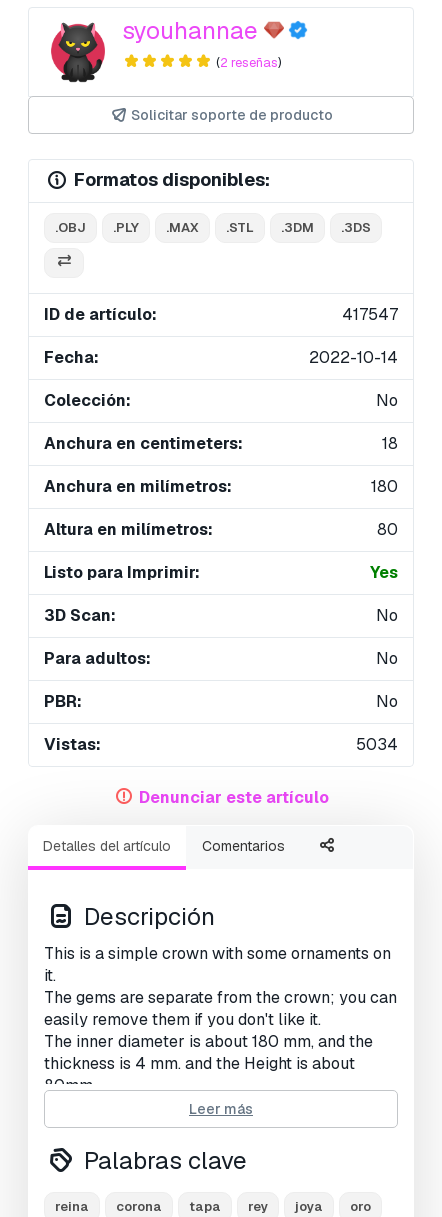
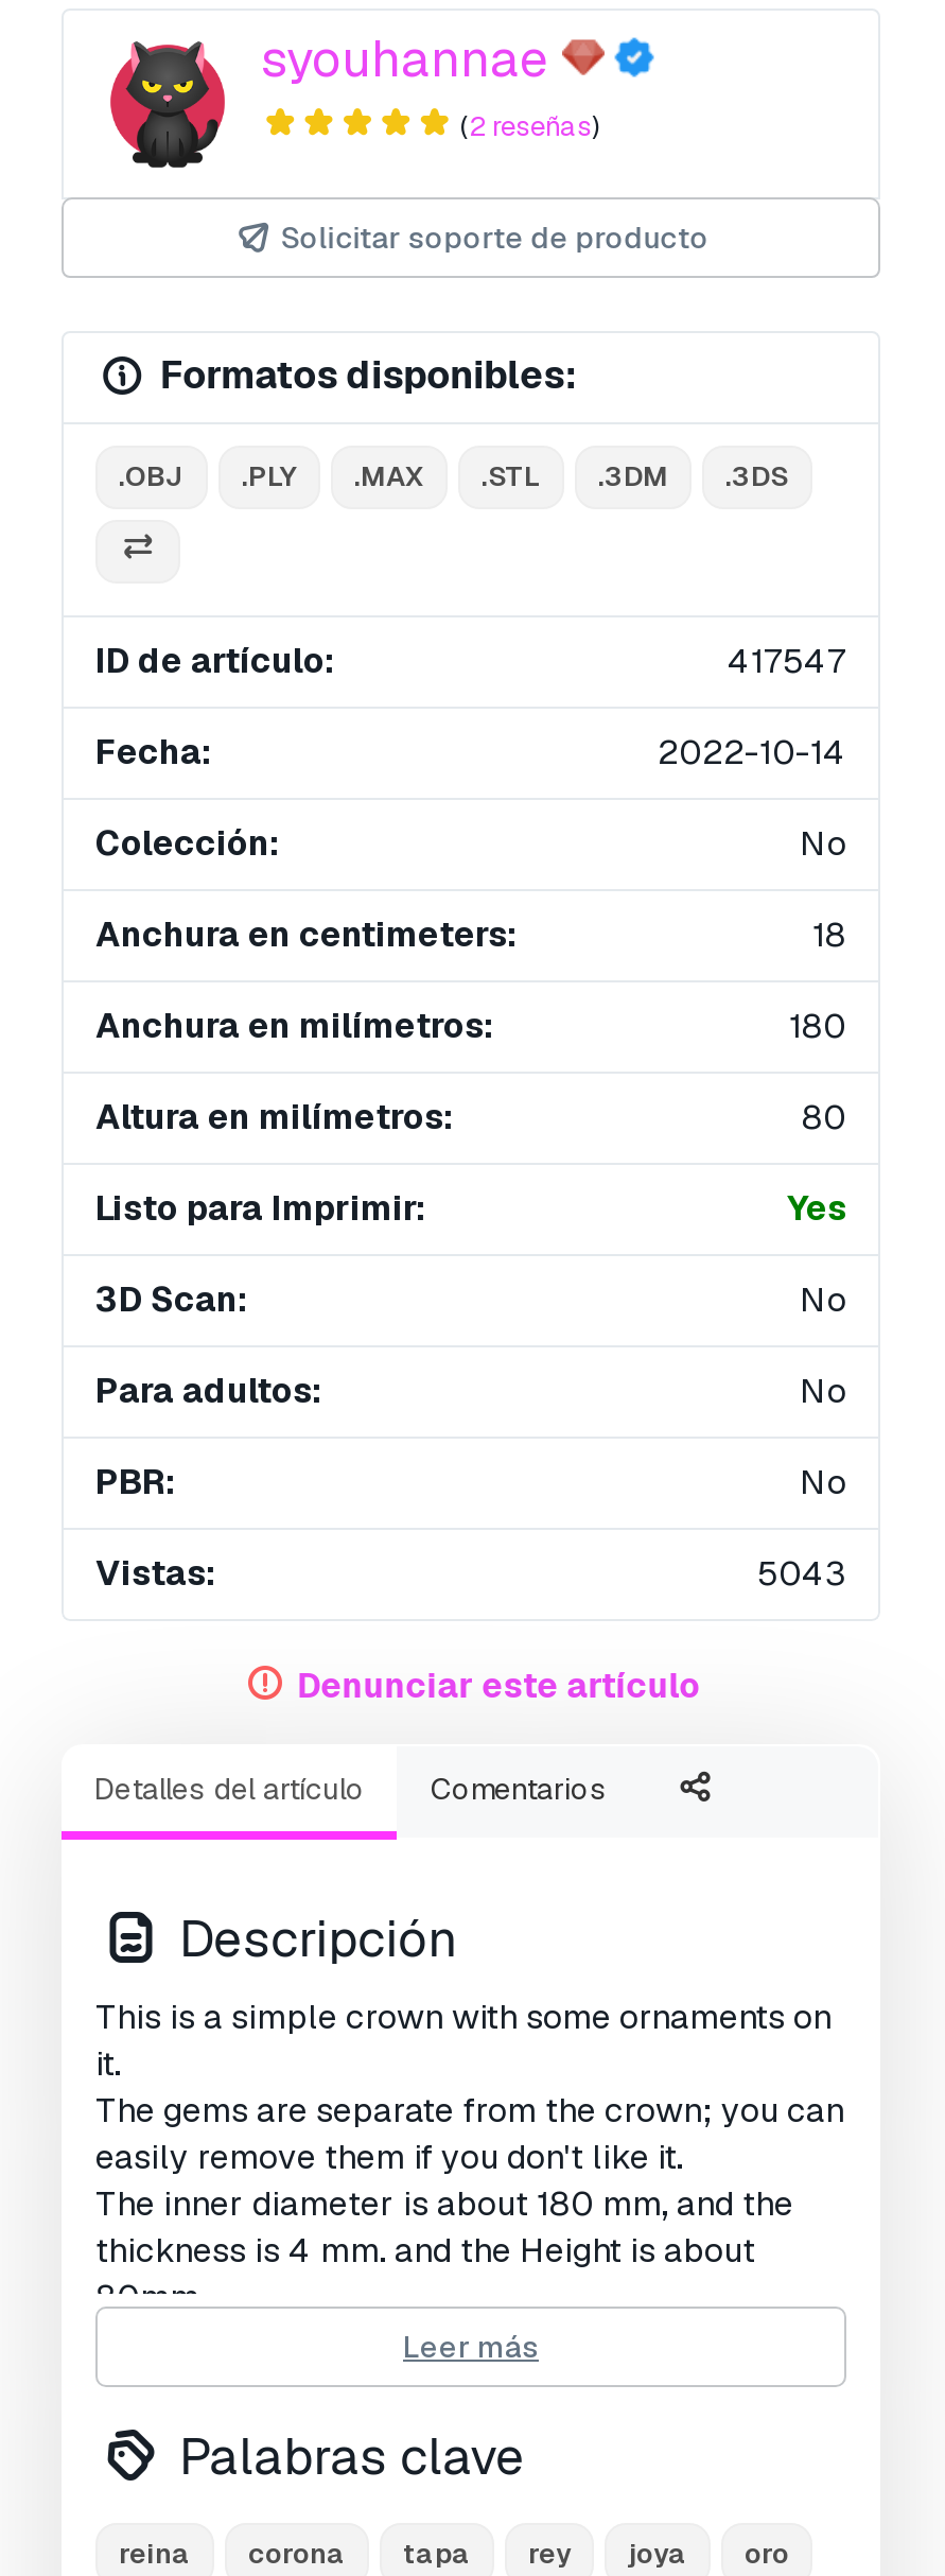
[356,734,398,755] 5034 -> [757,1551,846,1596] 5043

